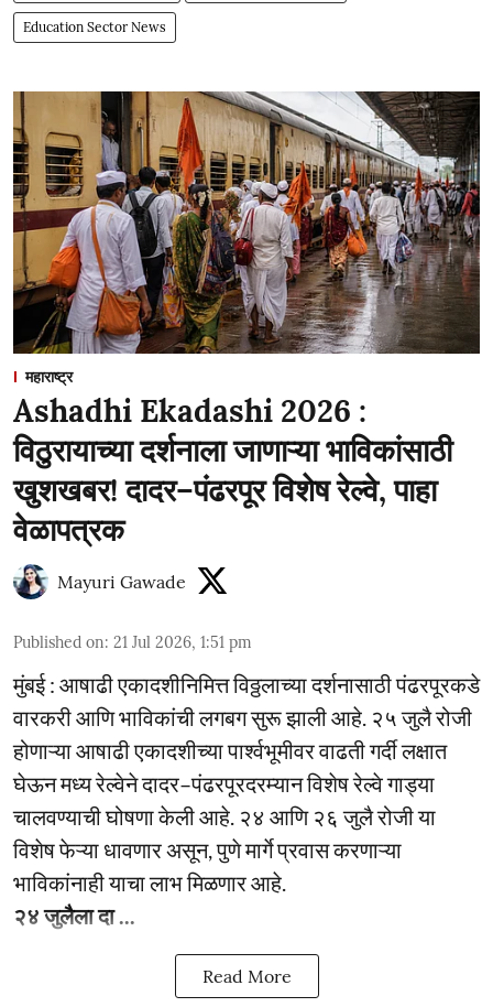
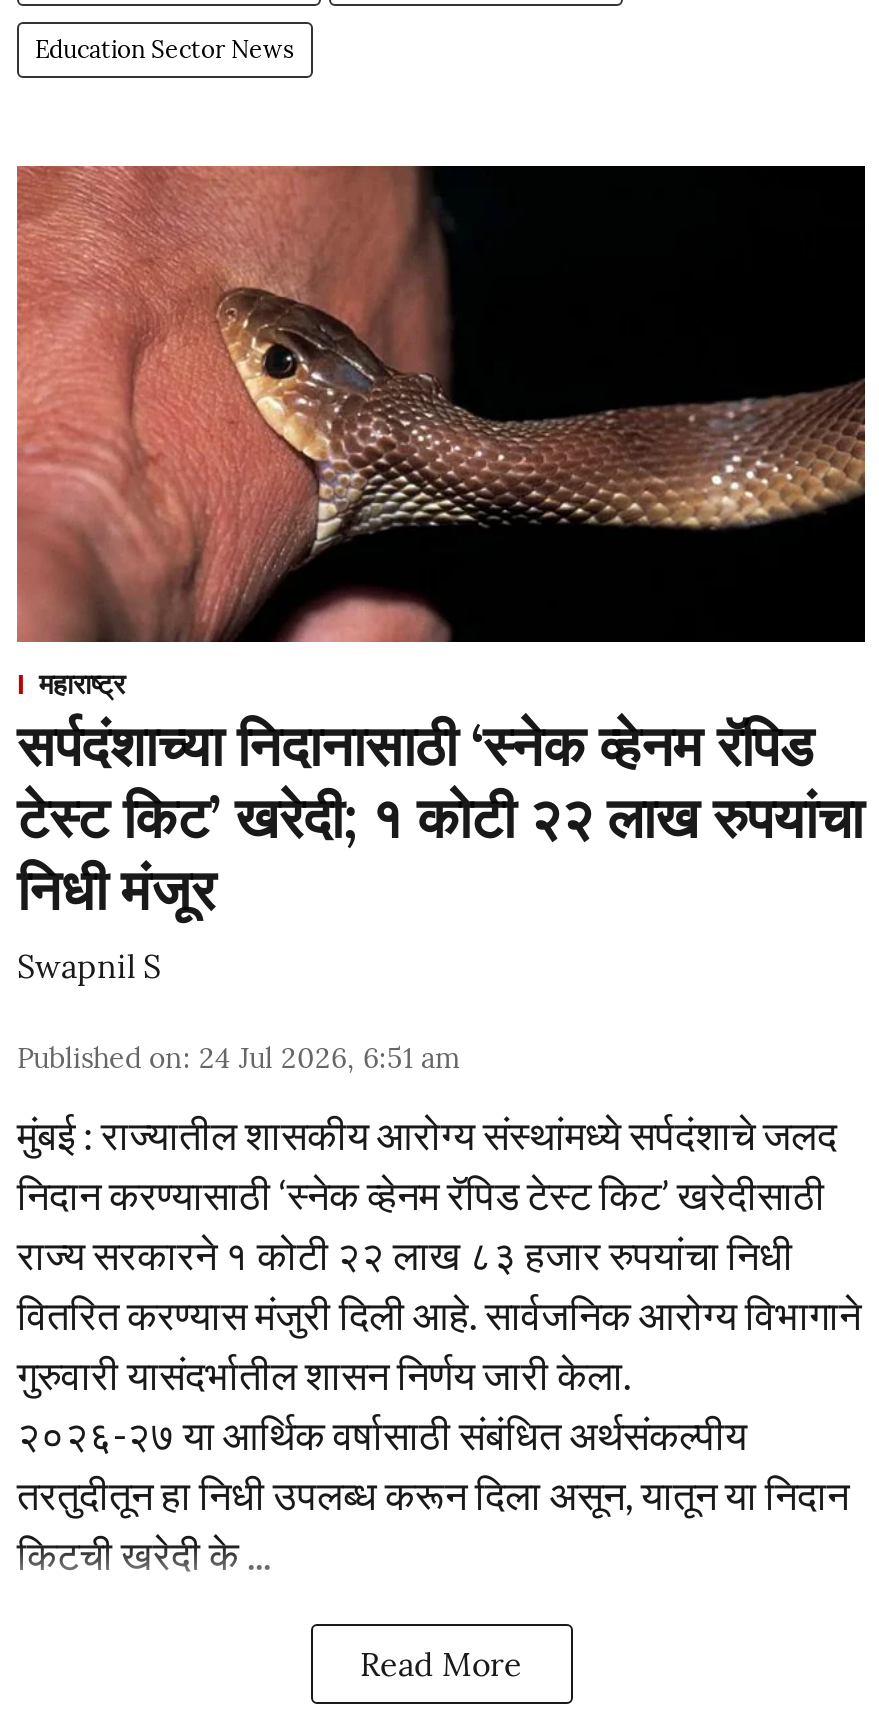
[12,90,480,929] [image] | Ashadhi Ekadashi 2026 : | विठुरायाच्या दर्शनाला जाणाऱ्या भाविकांसाठी | खुशखबर! दादर–पंढरपूर विशेष रेल्वे, पाहा | वेळापत्रक | Mayuri Gawade | Published on: 21 Jul 2026, 1:51 pm | मुंबई : आषाढी एकादशीनिमित्त विठ्ठलाच्या दर्शनासाठी पंढरपूरकडे | वारकरी आणि भाविकांची लगबग सुरू झाली आहे. २५ जुलै रोजी | होणाऱ्या आषाढी एकादशीच्या पार्श्वभूमीवर वाढती गर्दी लक्षात | घेऊन मध्य रेल्वेने दादर–पंढरपूरदरम्यान विशेष रेल्वे गाड्या | चालवण्याची घोषणा केली आहे. २४ आणि २६ जुलै रोजी या | विशेष फेऱ्या धावणार असून, पुणे मार्गे प्रवास करणाऱ्या | भाविकांनाही याचा लाभ मिळणार आहे. | २४ जुलैला दा ... -> [15,164,865,1578] [image] | सर्पदंशाच्या निदानासाठी ‘स्नेक व्हेनम रॅपिड | टेस्ट किट’ खरेदी; १ कोटी २२ लाख रुपयांचा | निधी मंजूर | Swapnil S | Published on: 24 Jul 2026, 6:51 am | मुंबई : राज्यातील शासकीय आरोग्य संस्थांमध्ये सर्पदंशाचे जलद | निदान करण्यासाठी ‘स्नेक व्हेनम रॅपिड टेस्ट किट’ खरेदीसाठी | राज्य सरकारने १ कोटी २२ लाख ८३ हजार रुपयांचा निधी | वितरित करण्यास मंजुरी दिली आहे. सार्वजनिक आरोग्य विभागाने | गुरुवारी यासंदर्भातील शासन निर्णय जारी केला. | २०२६-२७ या आर्थिक वर्षासाठी संबंधित अर्थसंकल्पीय | तरतुदीतून हा निधी उपलब्ध करून दिला असून, यातून या निदान | किटची खरेदी के ...

